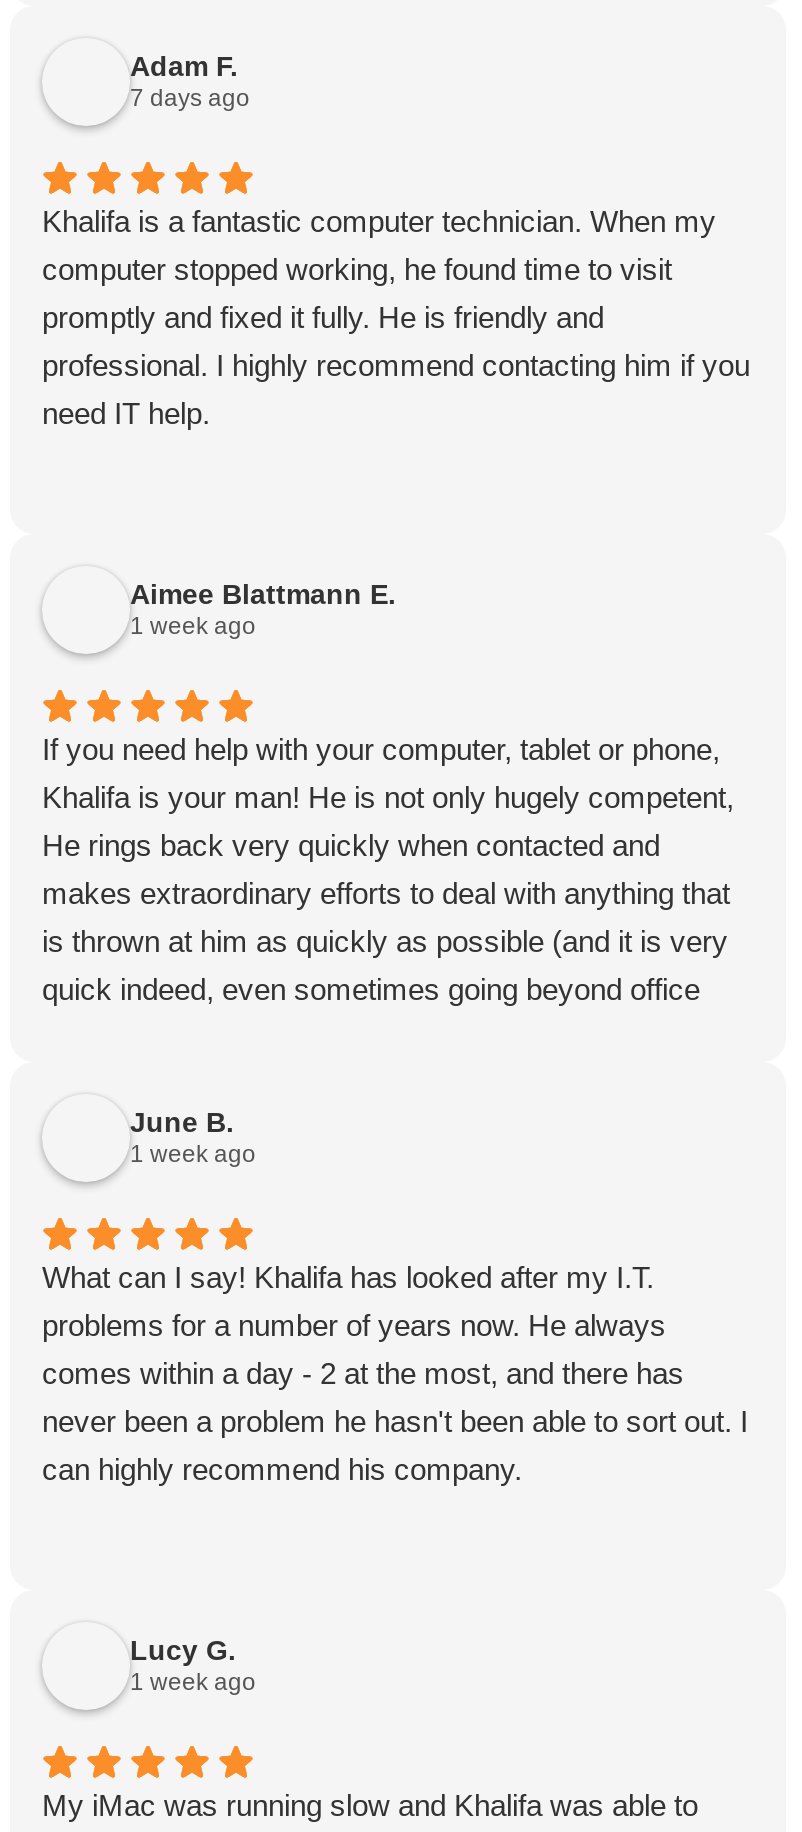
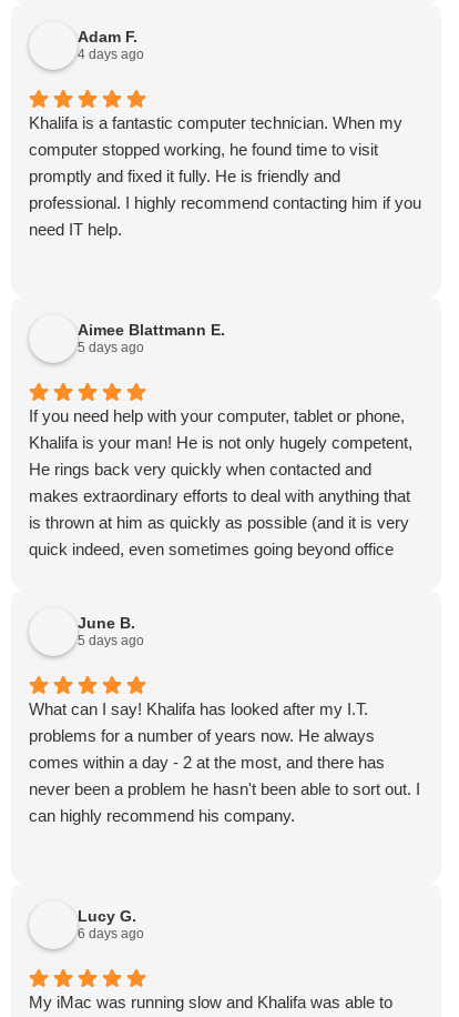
[130,84,250,112] 7 days ago -> [78,47,144,62] 4 days ago
[130,612,256,640] 1 week ago -> [78,340,144,355] 5 days ago
[130,1140,256,1168] 1 week ago -> [78,633,144,648] 5 days ago
[130,1668,256,1696] 1 week ago -> [78,926,144,942] 6 days ago

